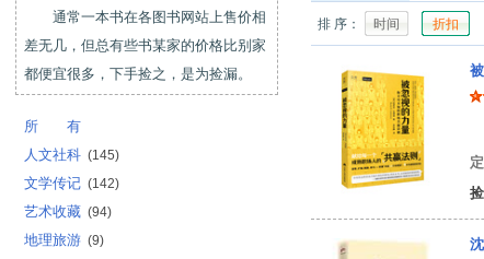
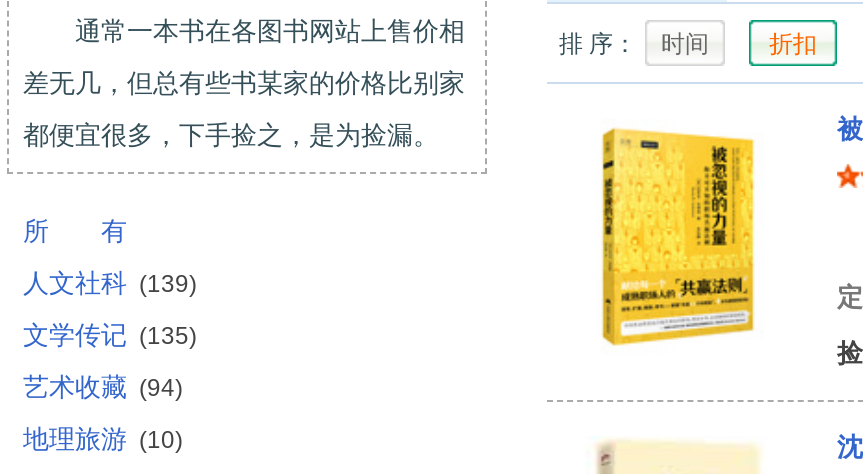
[24,146,119,163] 人文社科(145) -> [23,268,197,298] 人文社科(139)
[24,175,119,191] 文学传记(142) -> [23,320,197,350] 文学传记(135)
[24,232,104,248] 地理旅游(9) -> [23,424,183,454] 地理旅游(10)

